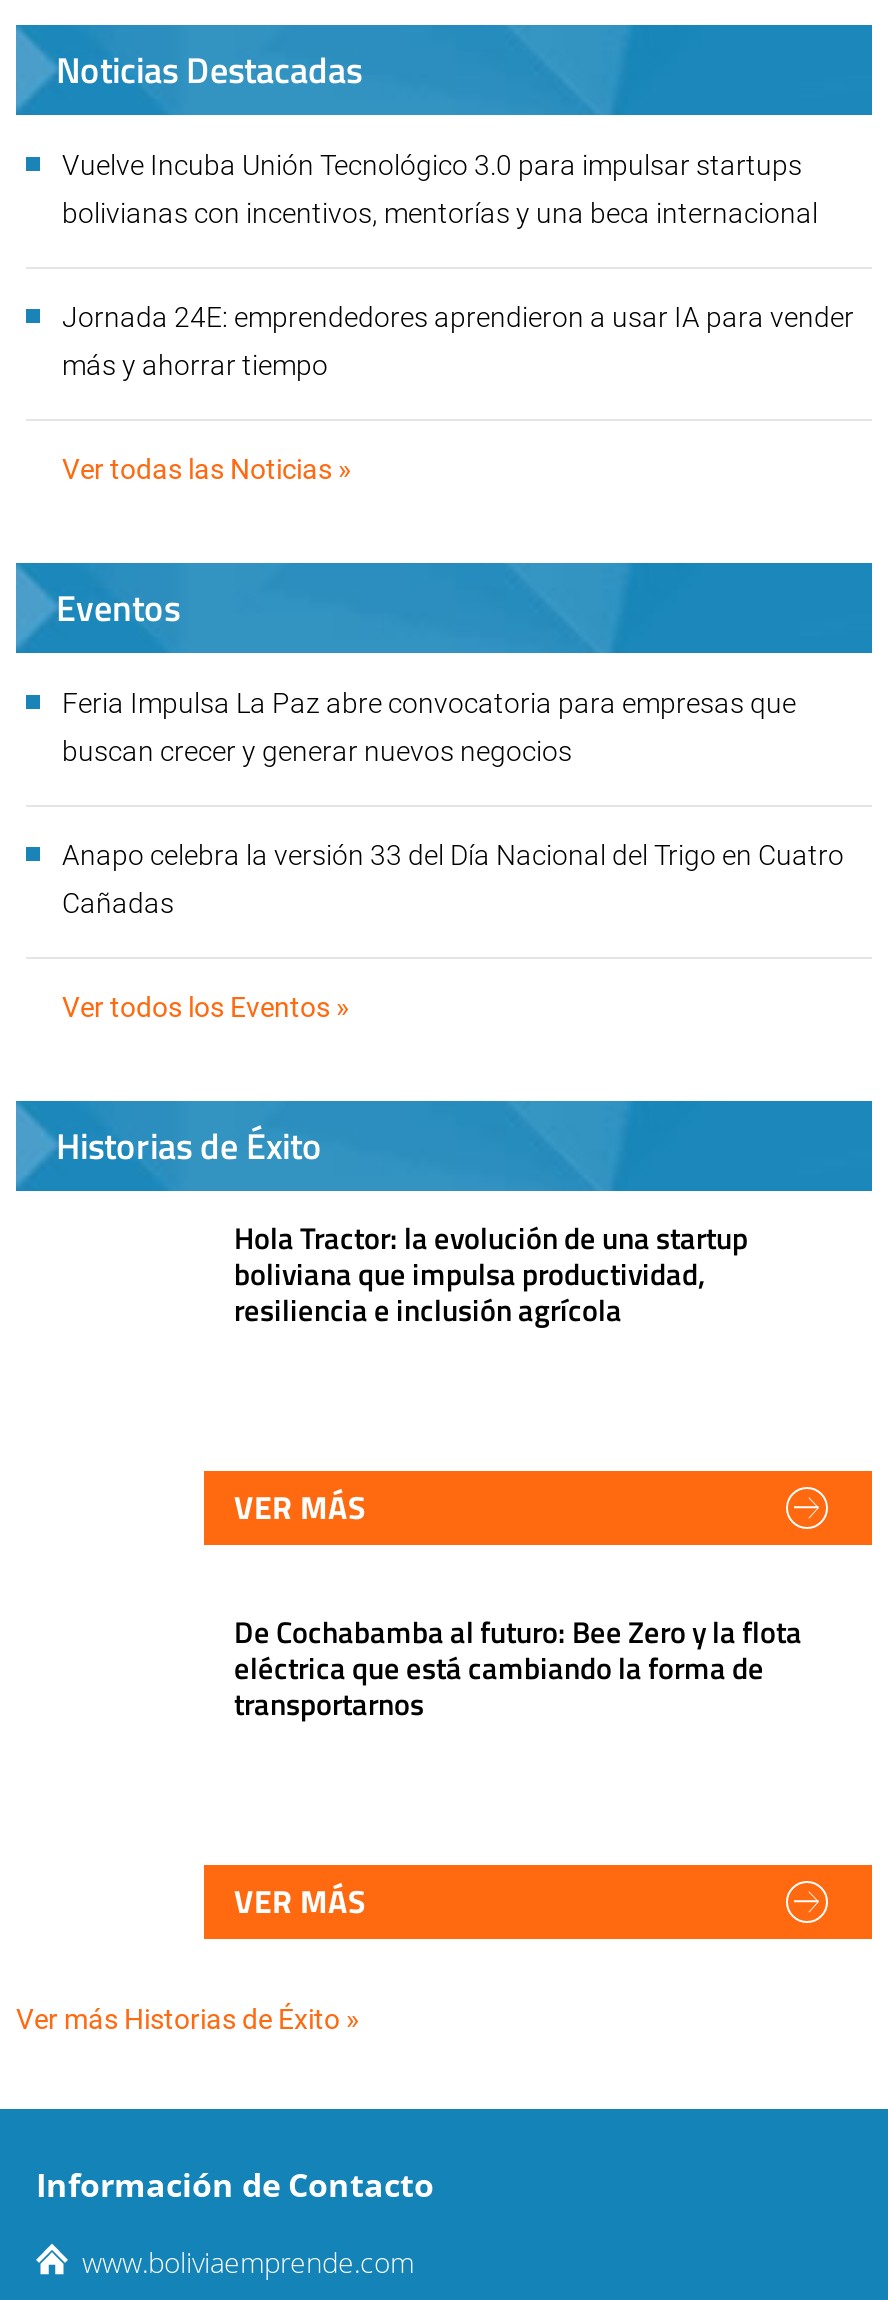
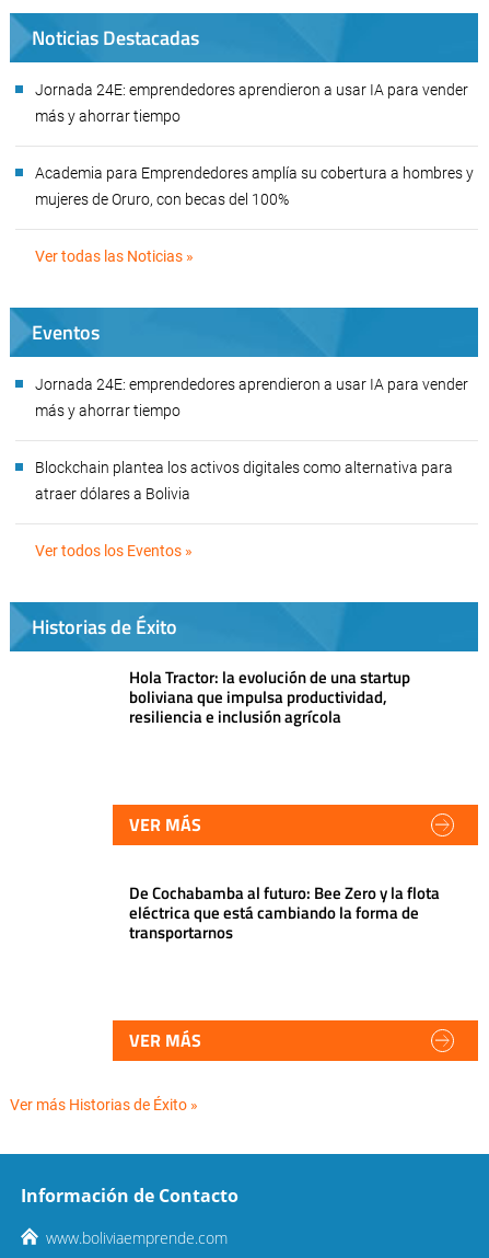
[62,149,824,229] Vuelve Incuba Unión Tecnológico 3.0 para impulsar startups | bolivianas con incentivos, mentorías y una beca internacional -> none
moved [62,301,854,381] -> [35,81,468,125]: Jornada 24E: emprendedores aprendieron a usar IA para vender | más y ahorrar tiempo
none -> [35,164,474,208] Academia para Emprendedores amplía su cobertura a hombres y | mujeres de Oruro, con becas del 100%
[62,687,796,719] Feria Impulsa La Paz abre convocatoria para empresas que -> [35,376,468,393] Jornada 24E: emprendedores aprendieron a usar IA para vender
[62,735,572,767] buscan crecer y generar nuevos negocios -> [35,402,181,419] más y ahorrar tiempo
[62,839,844,871] Anapo celebra la versión 33 del Día Nacional del Trigo en Cuatro -> [35,459,453,476] Blockchain plantea los activos digitales como alternativa para
[62,887,174,919] Cañadas -> [35,485,190,503] atraer dólares a Bolivia

